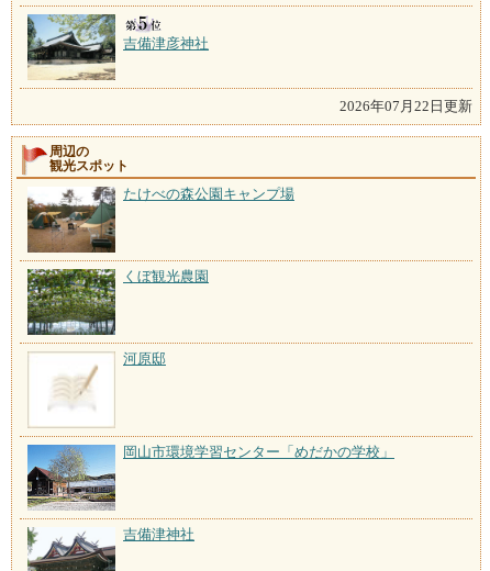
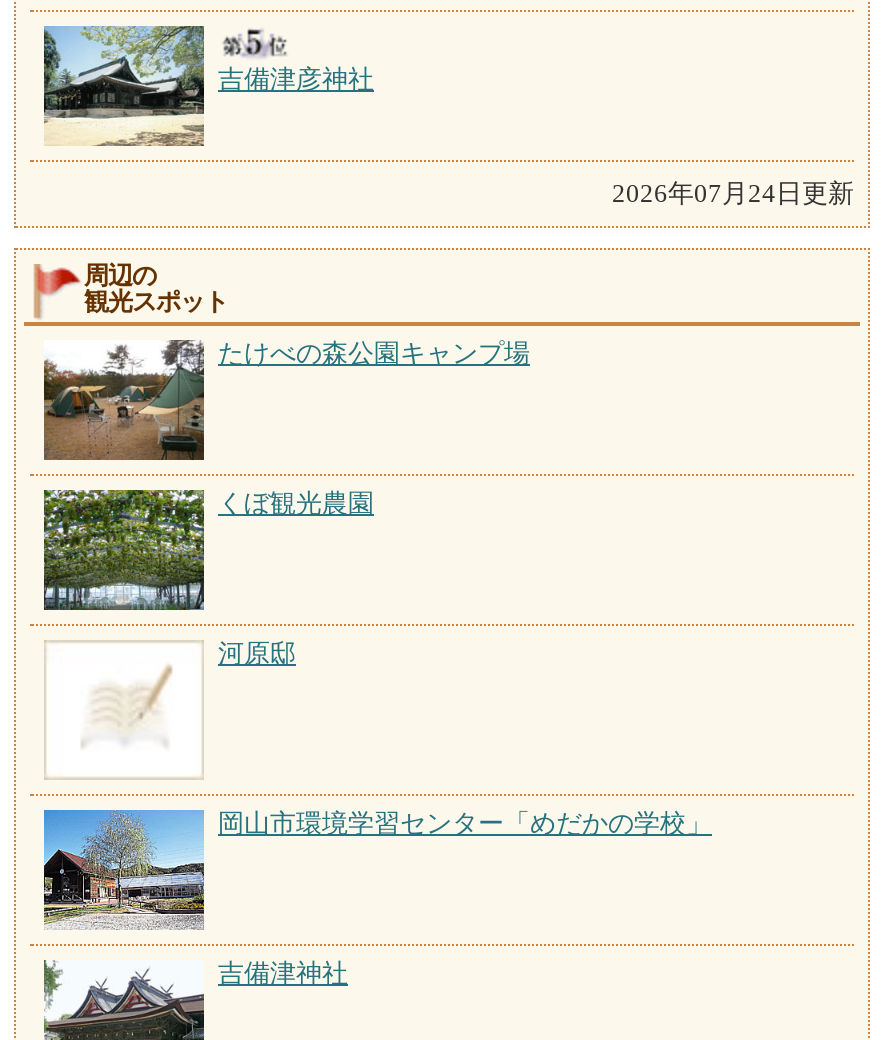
[339,98,472,115] 2026年07月22日更新 -> [612,179,854,209] 2026年07月24日更新

